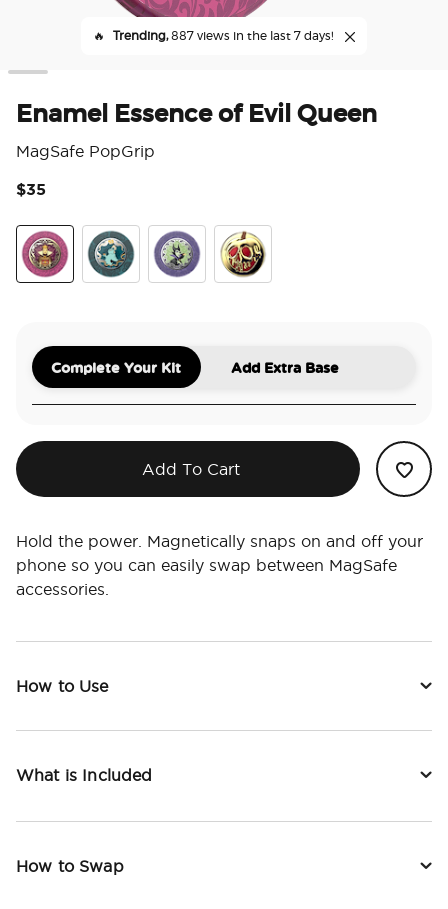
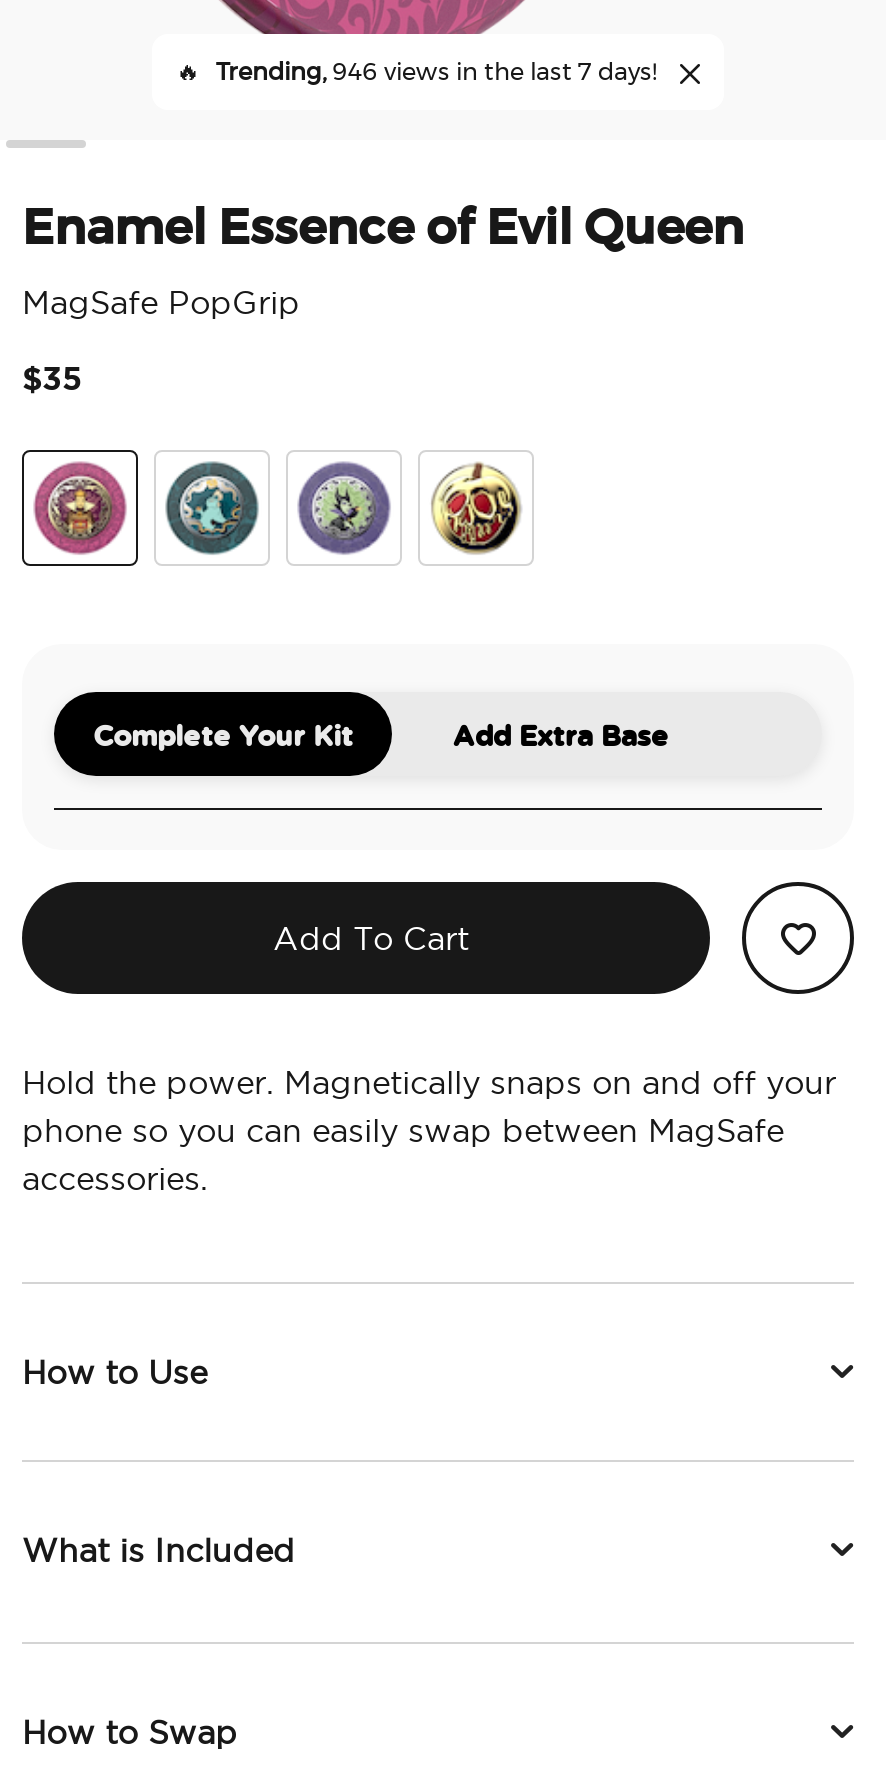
[113,30,333,42] Trending, 887 views in the last 7 days! -> [216,60,656,84] Trending, 946 views in the last 7 days!

